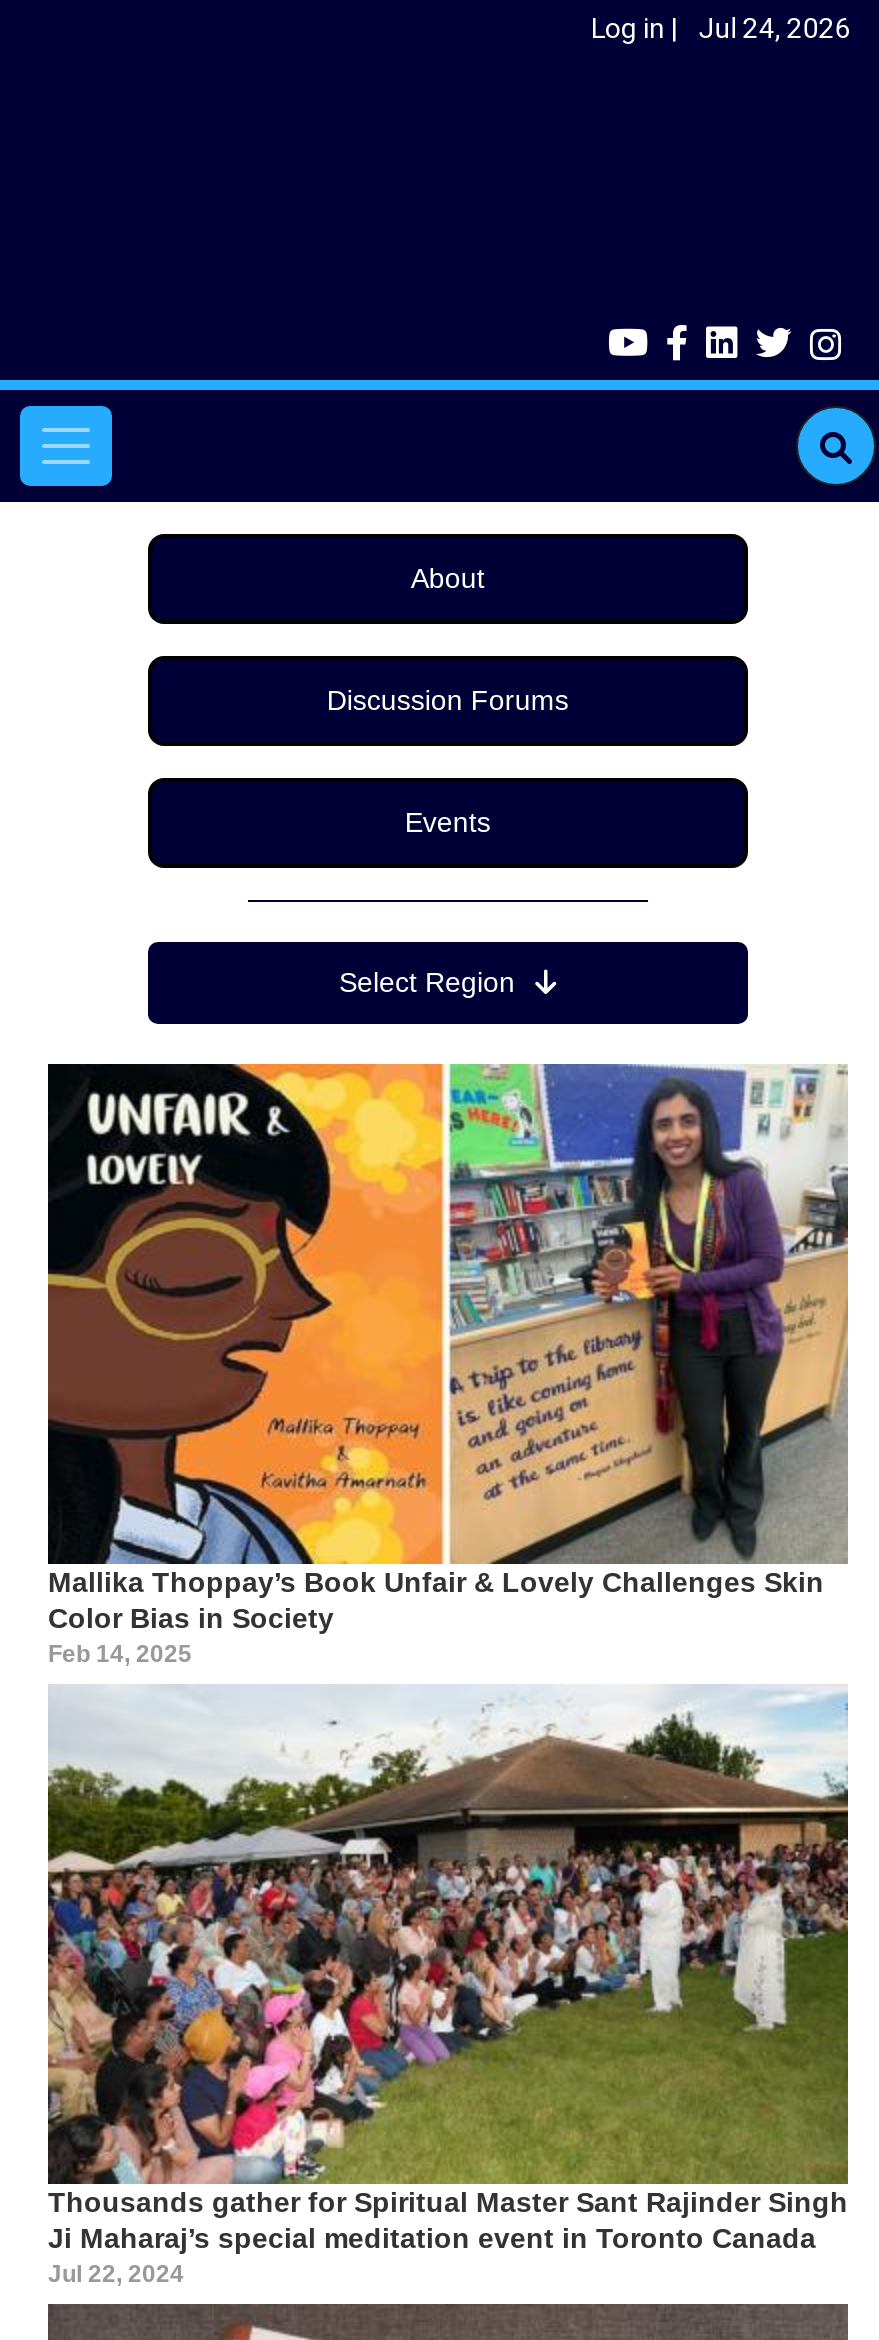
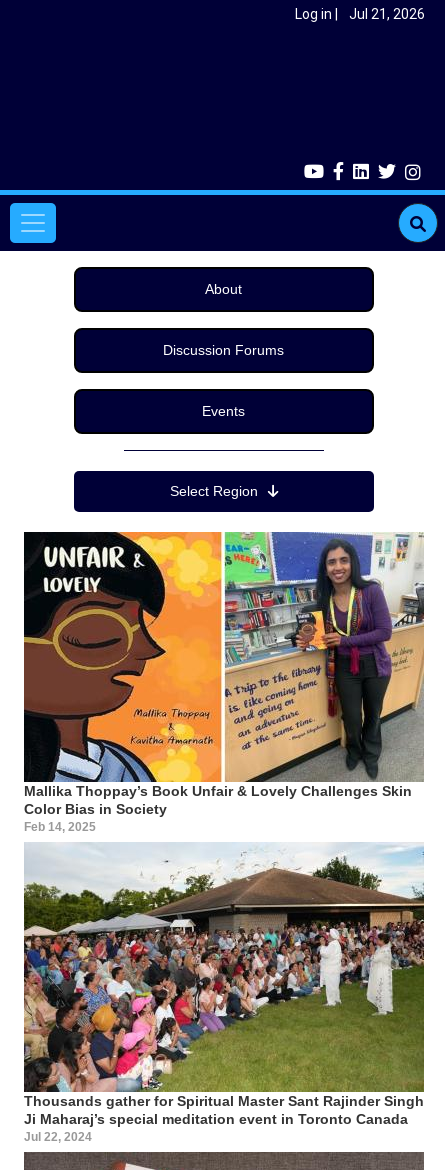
[591,13,850,45] Log in Jul 24, 2026 -> [295,6,425,22] Log in Jul 21, 2026

